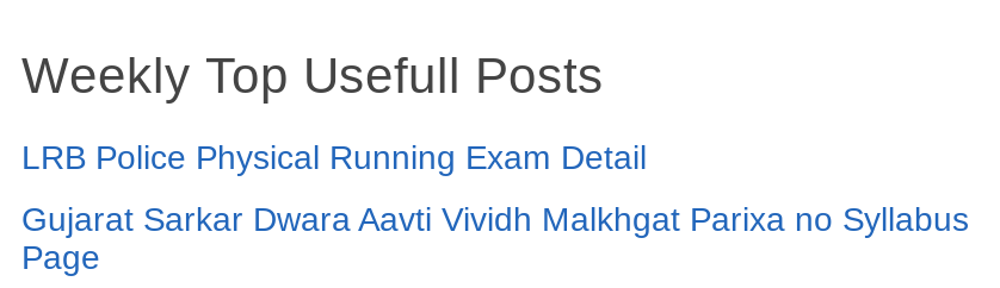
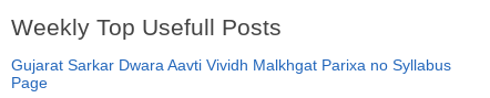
[21,138,647,176] LRB Police Physical Running Exam Detail -> none

